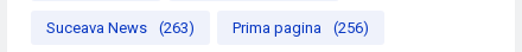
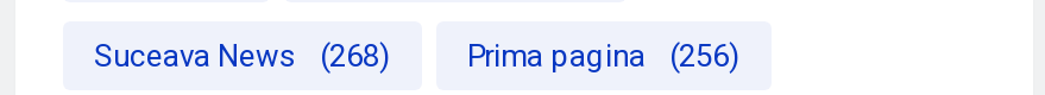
[46,19,195,36] Suceava News (263) -> [94,38,391,73] Suceava News (268)

